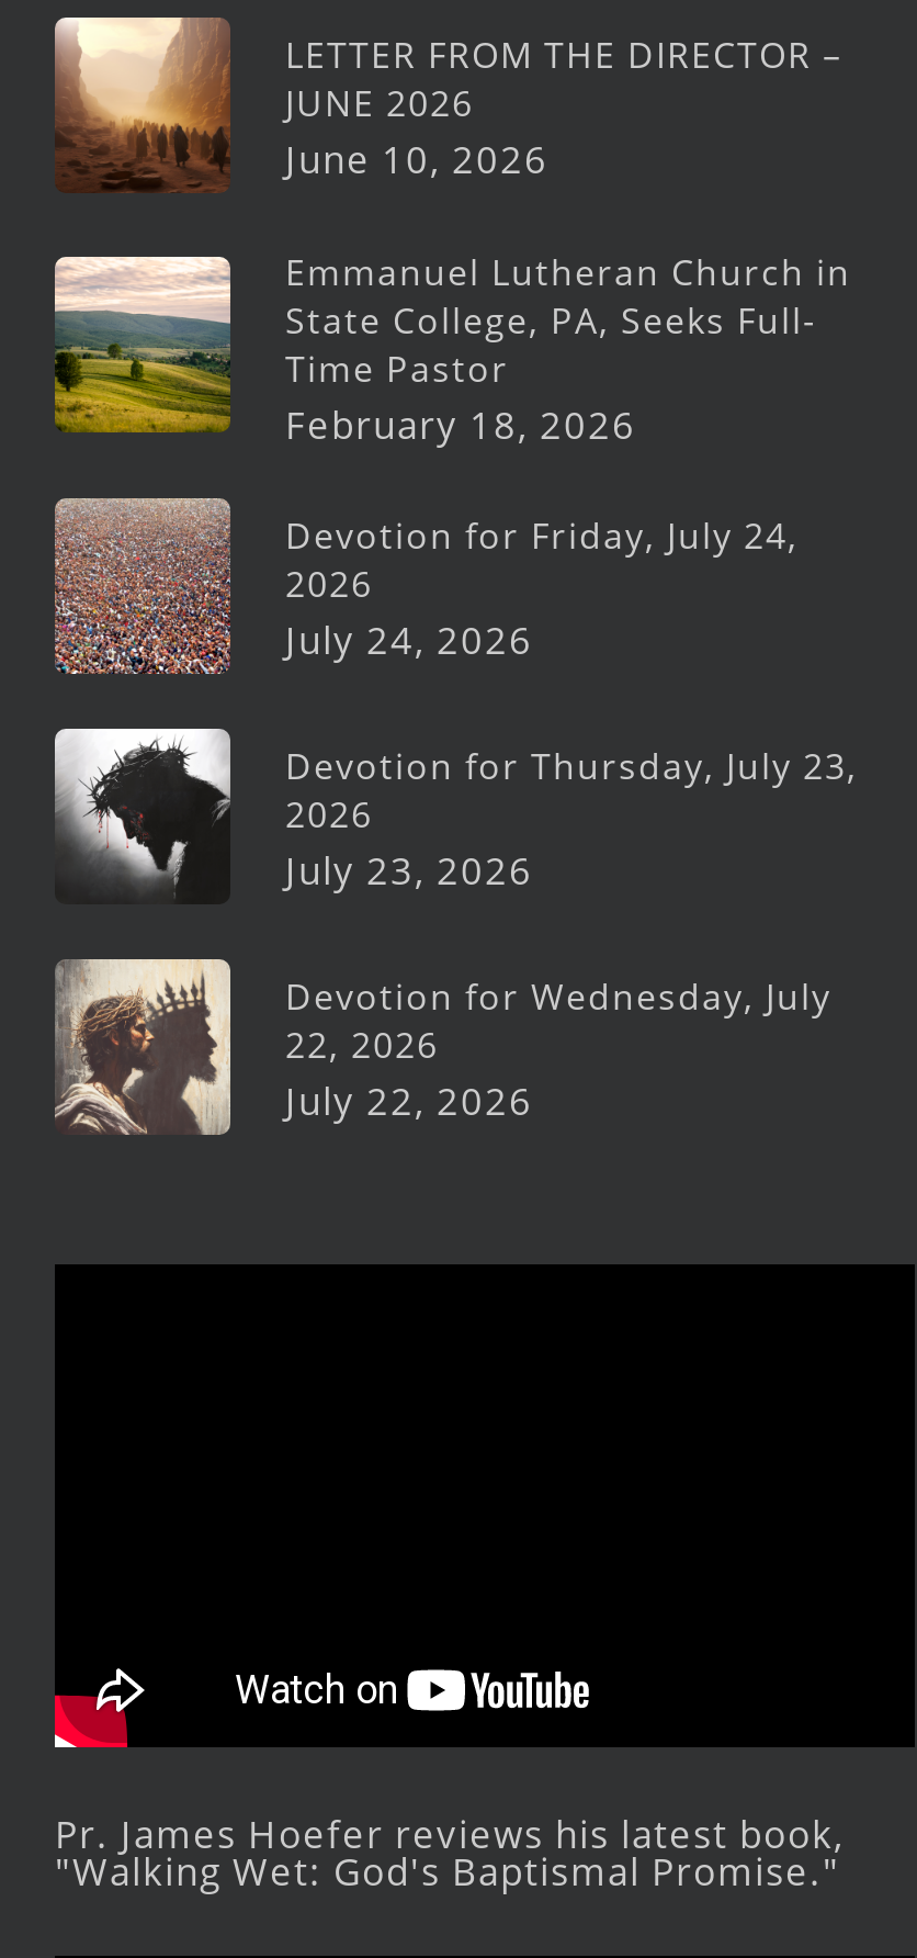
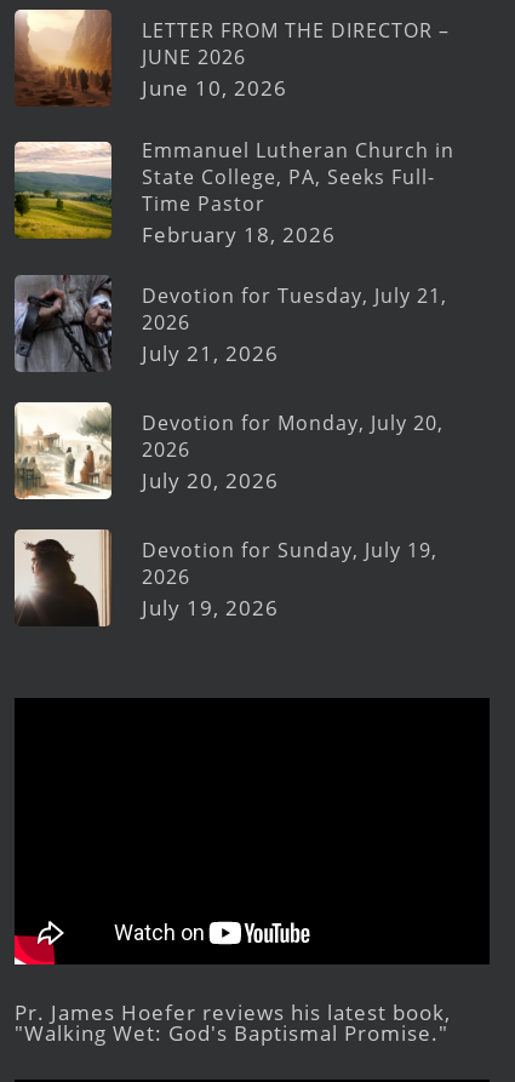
[55,496,799,674] [image] | Devotion for Friday, July 24, -> [15,275,447,372] [image] | Devotion for Tuesday, July 21,
[285,615,533,666] July 24, 2026 -> [142,340,279,368] July 21, 2026
[55,731,858,904] [image] | Devotion for Thursday, July 23, -> [13,405,444,500] [image] | Devotion for Monday, July 20,
[285,846,533,896] July 23, 2026 -> [142,467,279,495] July 20, 2026
[55,959,831,1137] [image] | Devotion for Wednesday, July | 22, 2026 | July 22, 2026 -> [13,529,437,626] [image] | Devotion for Sunday, July 19, | 2026 | July 19, 2026

